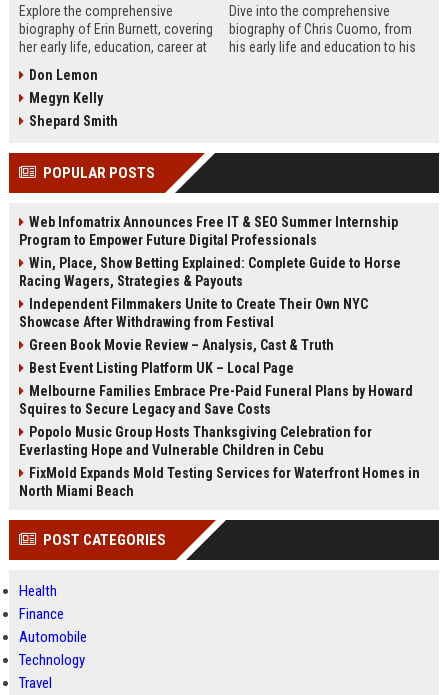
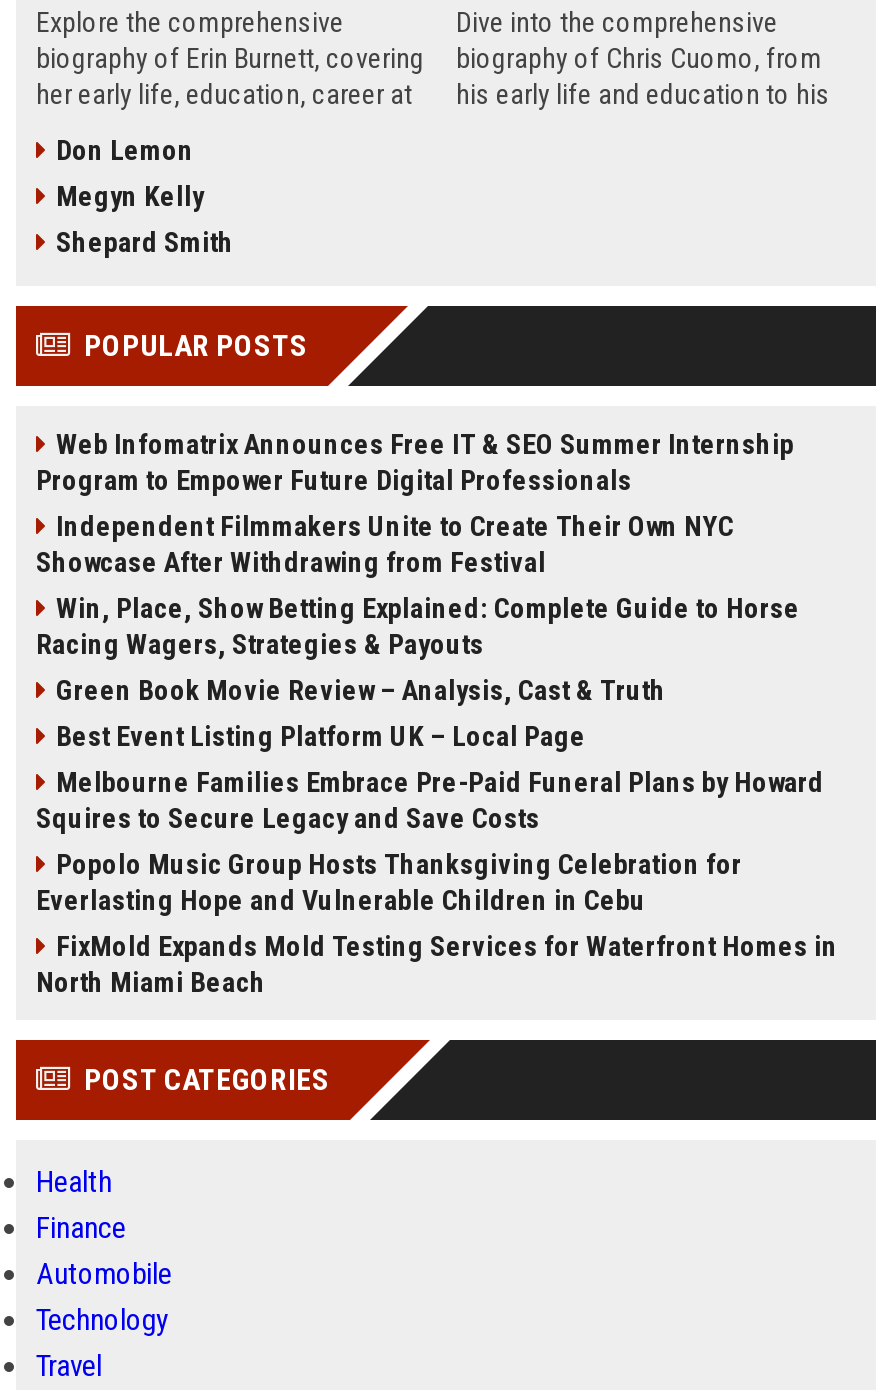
moved [19,255,401,289] -> [36,592,800,660]: Win, Place, Show Betting Explained: Complete Guide to Horse | Racing Wagers, Strategies & Payouts
moved [19,296,368,330] -> [36,510,734,578]: Independent Filmmakers Unite to Create Their Own NYC | Showcase After Withdrawing from Festival

